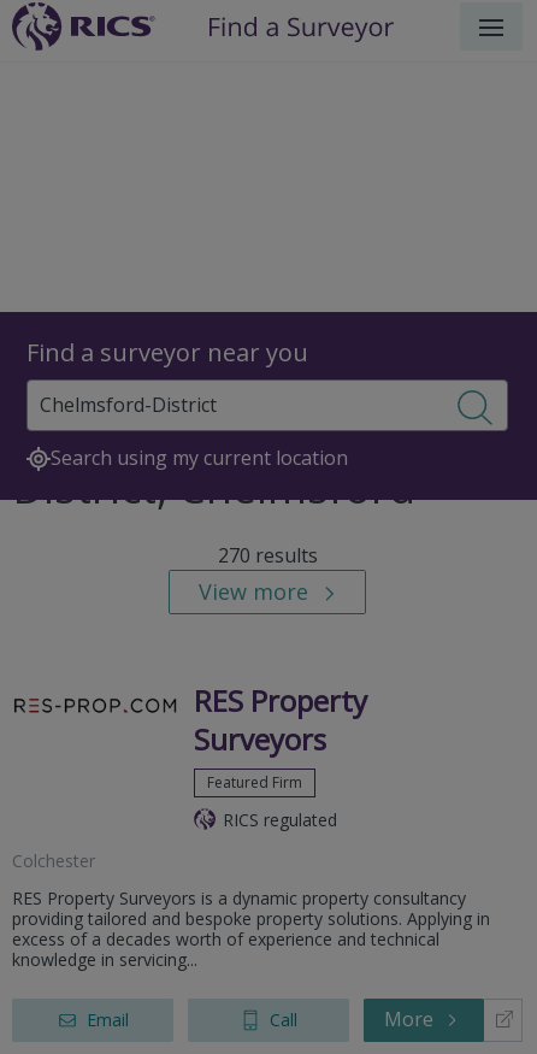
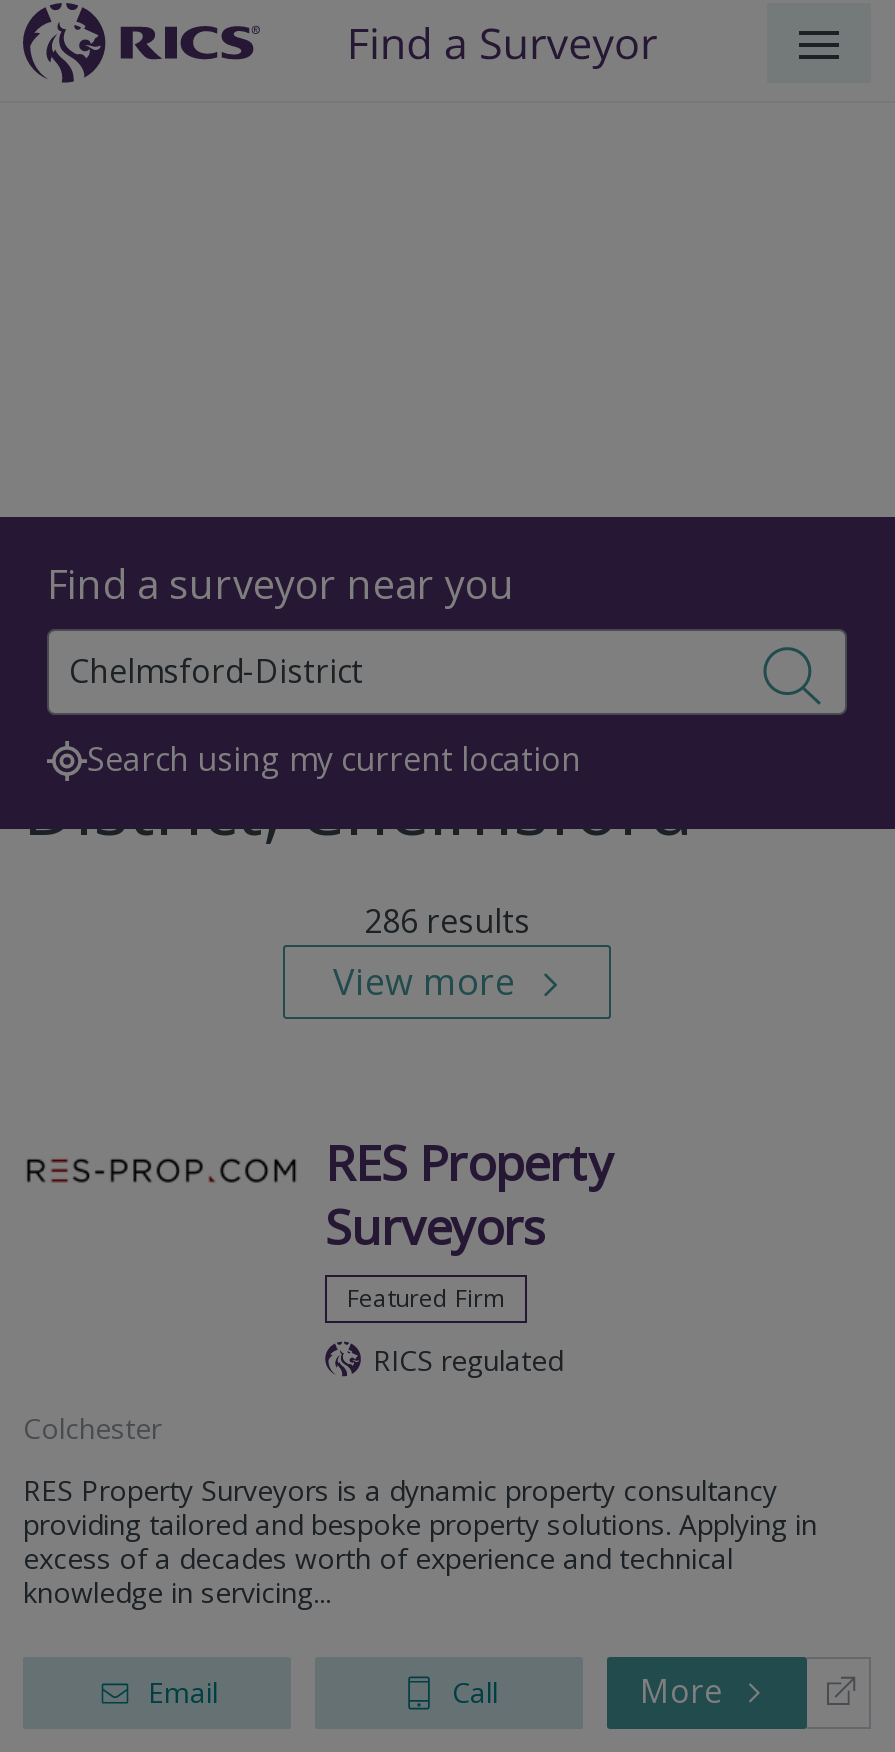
[217,542,317,568] 270 results -> [364,898,530,942] 286 results

